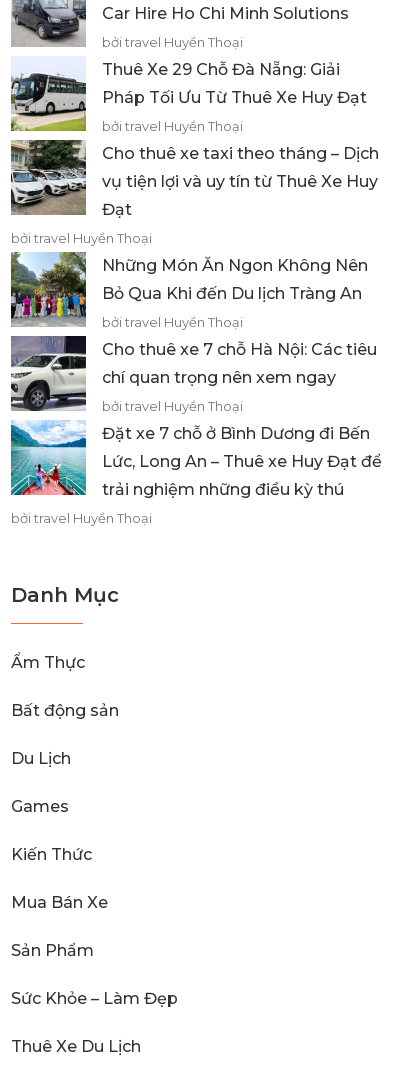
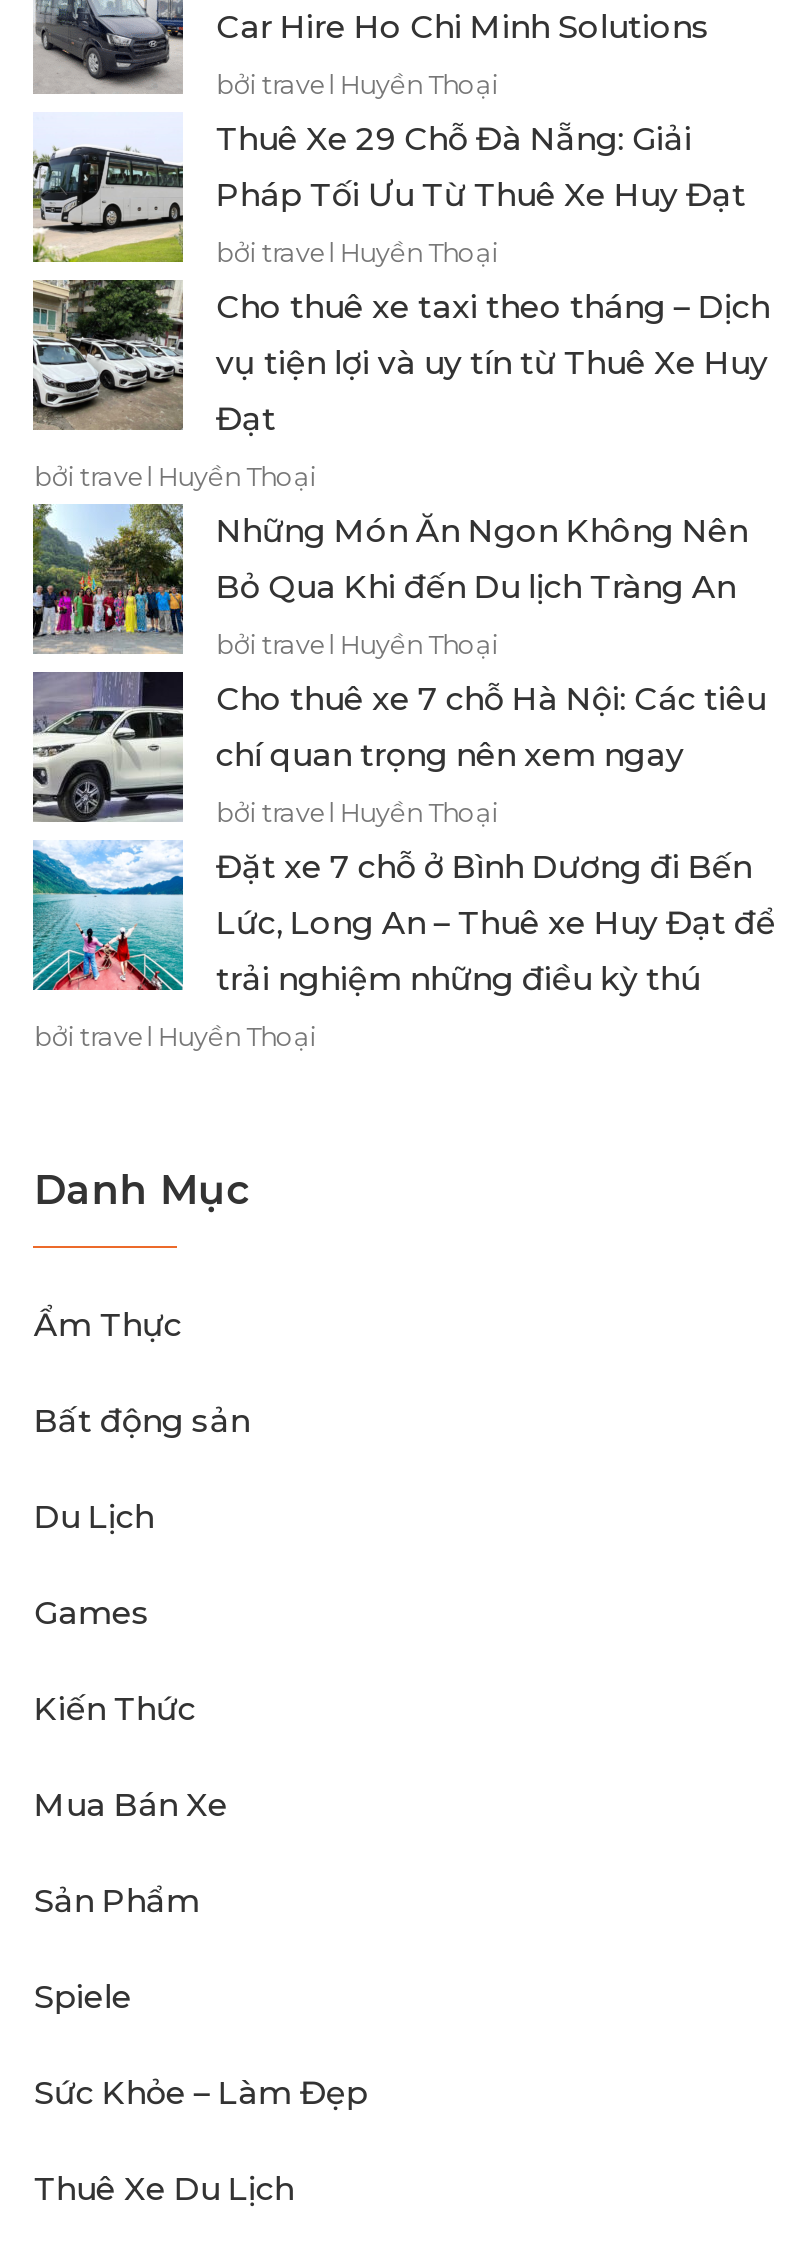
none -> [34,1979,132,2017] Spiele

